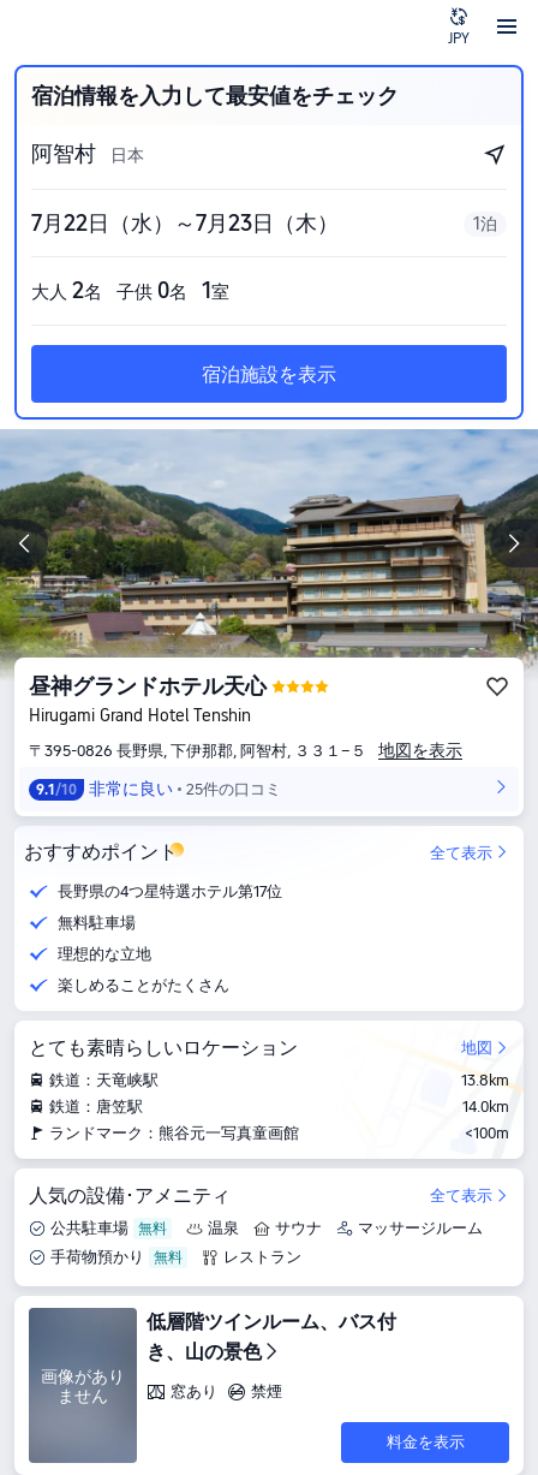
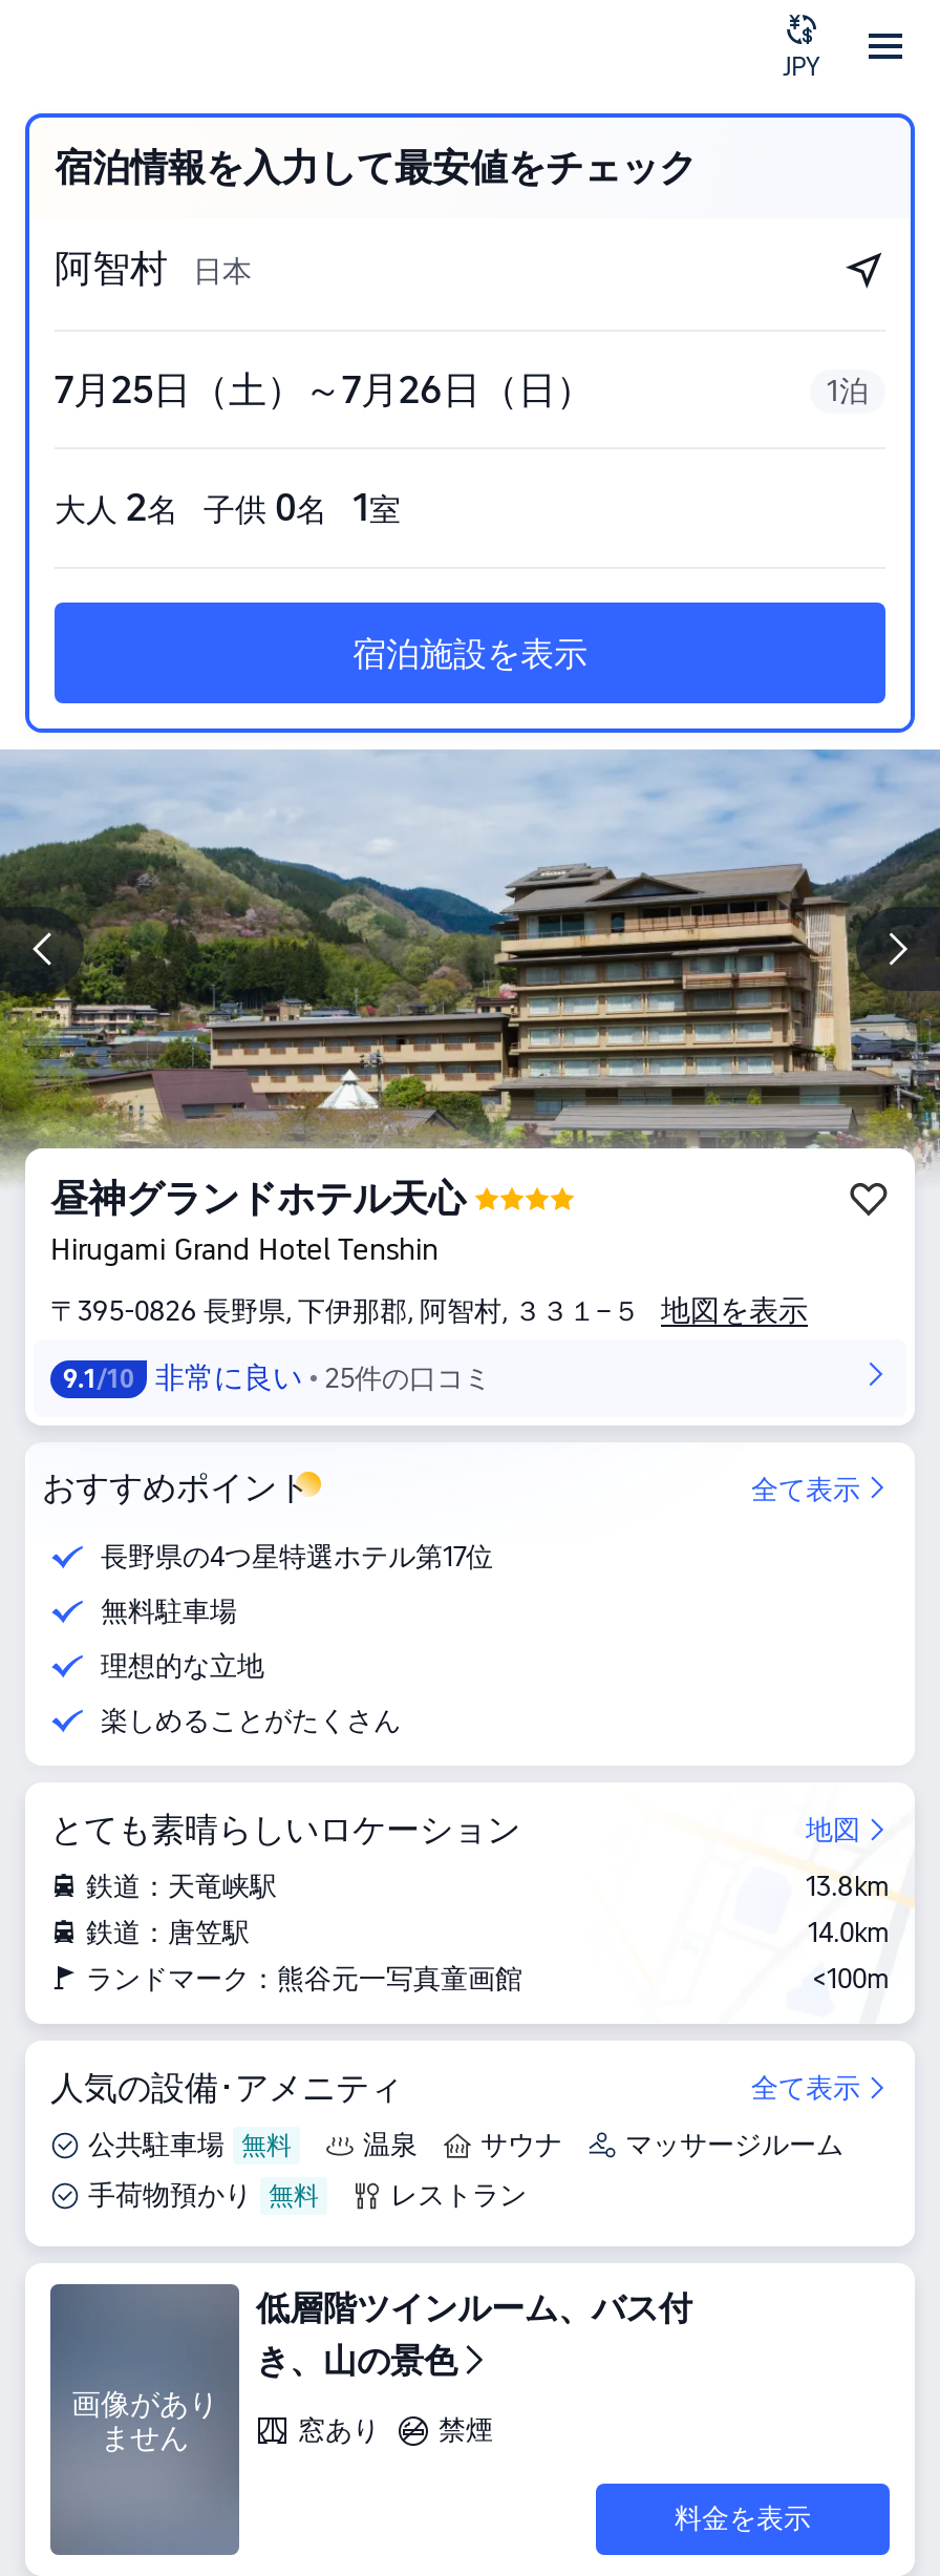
[31,210,339,236] 7月22日（水）～7月23日（木） -> [55,367,594,411] 7月25日（土）～7月26日（日）

